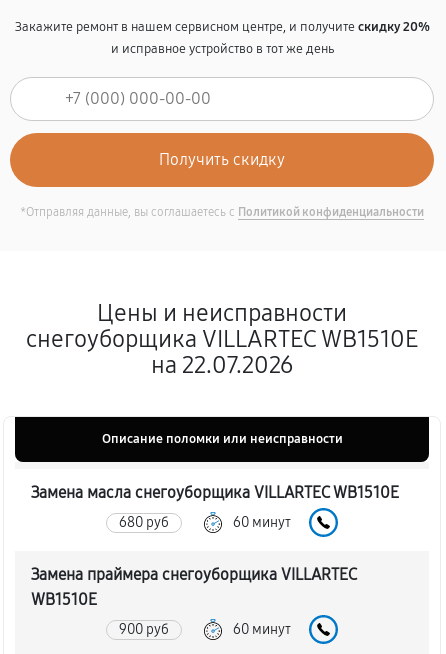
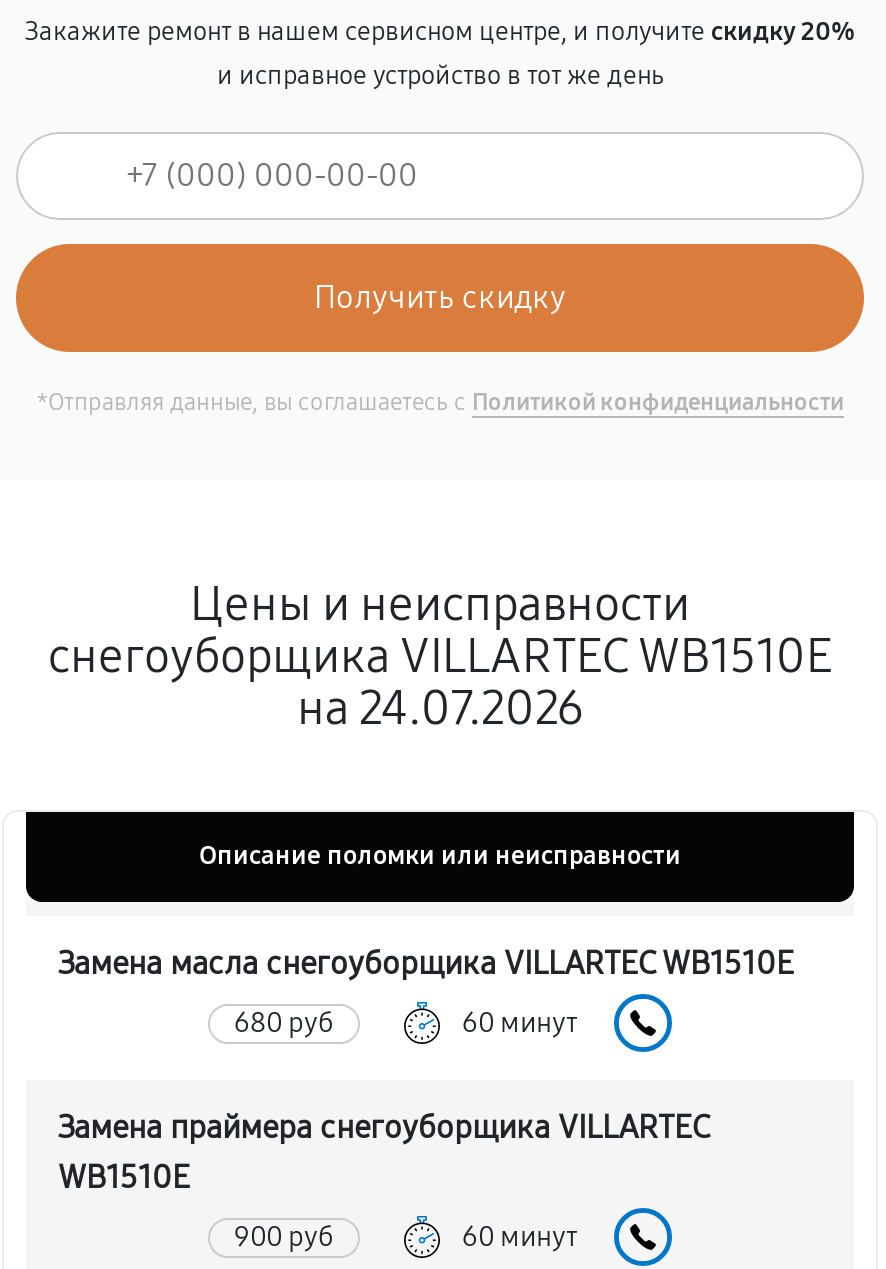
[151,351,293,379] на 22.07.2026 -> [297,680,583,736] на 24.07.2026

